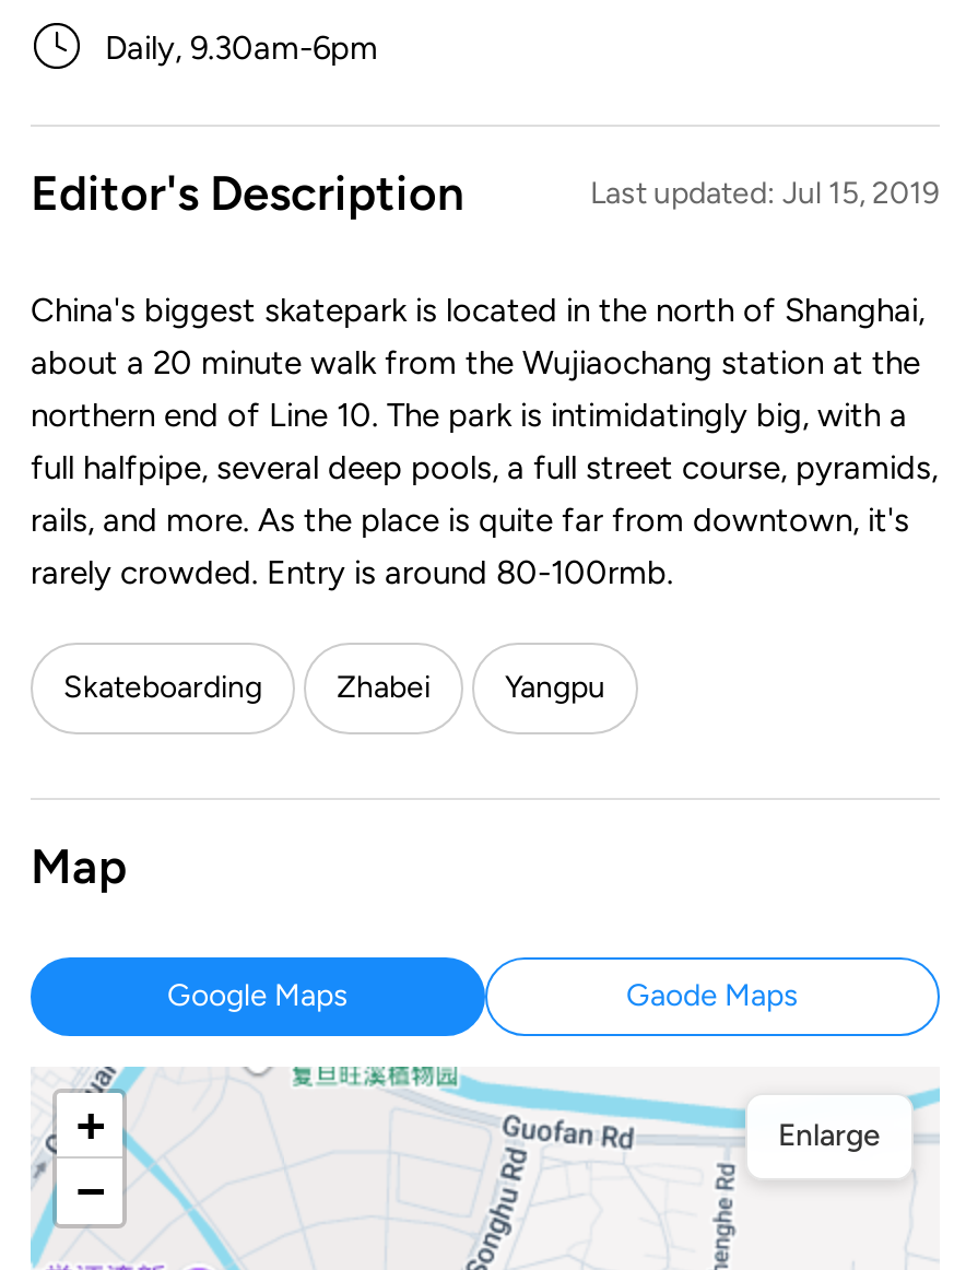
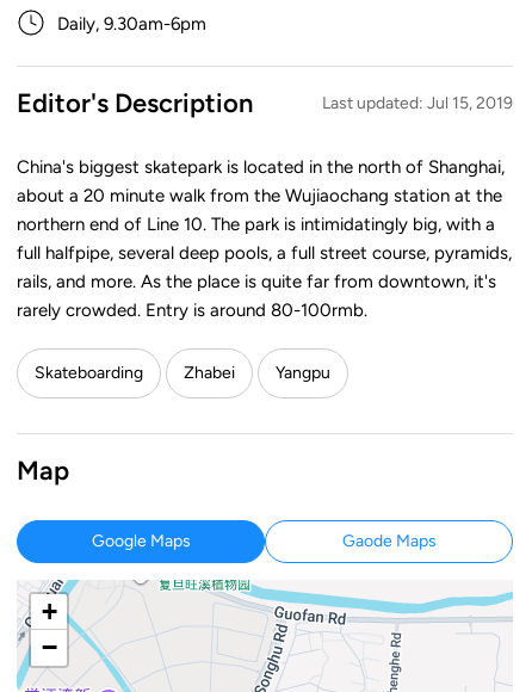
[778,1116,881,1153] Enlarge -> none

